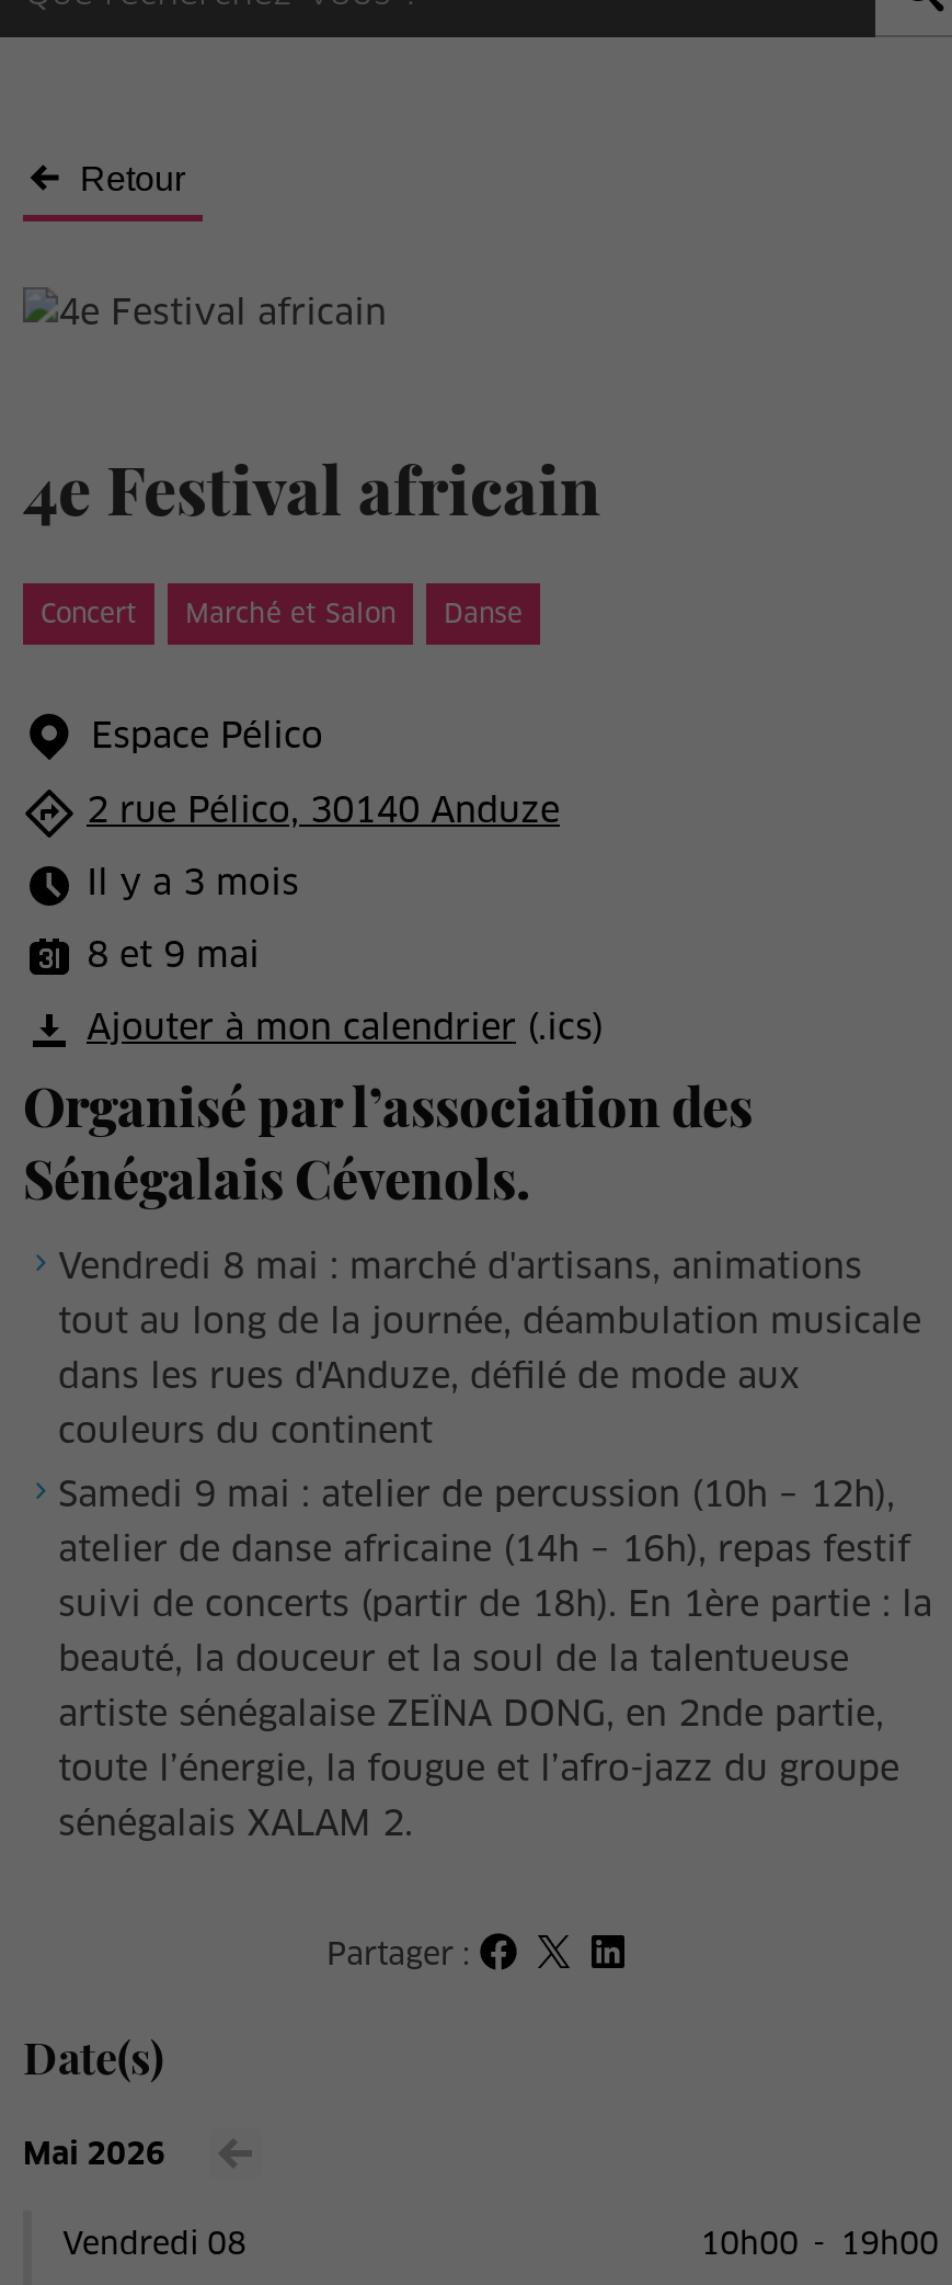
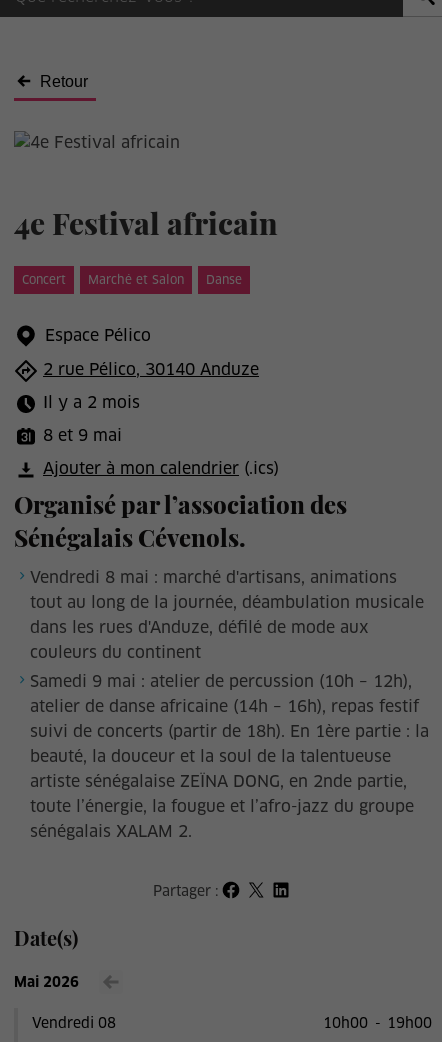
[87,859,299,905] Il y a 3 mois -> [43,391,140,412] Il y a 2 mois

